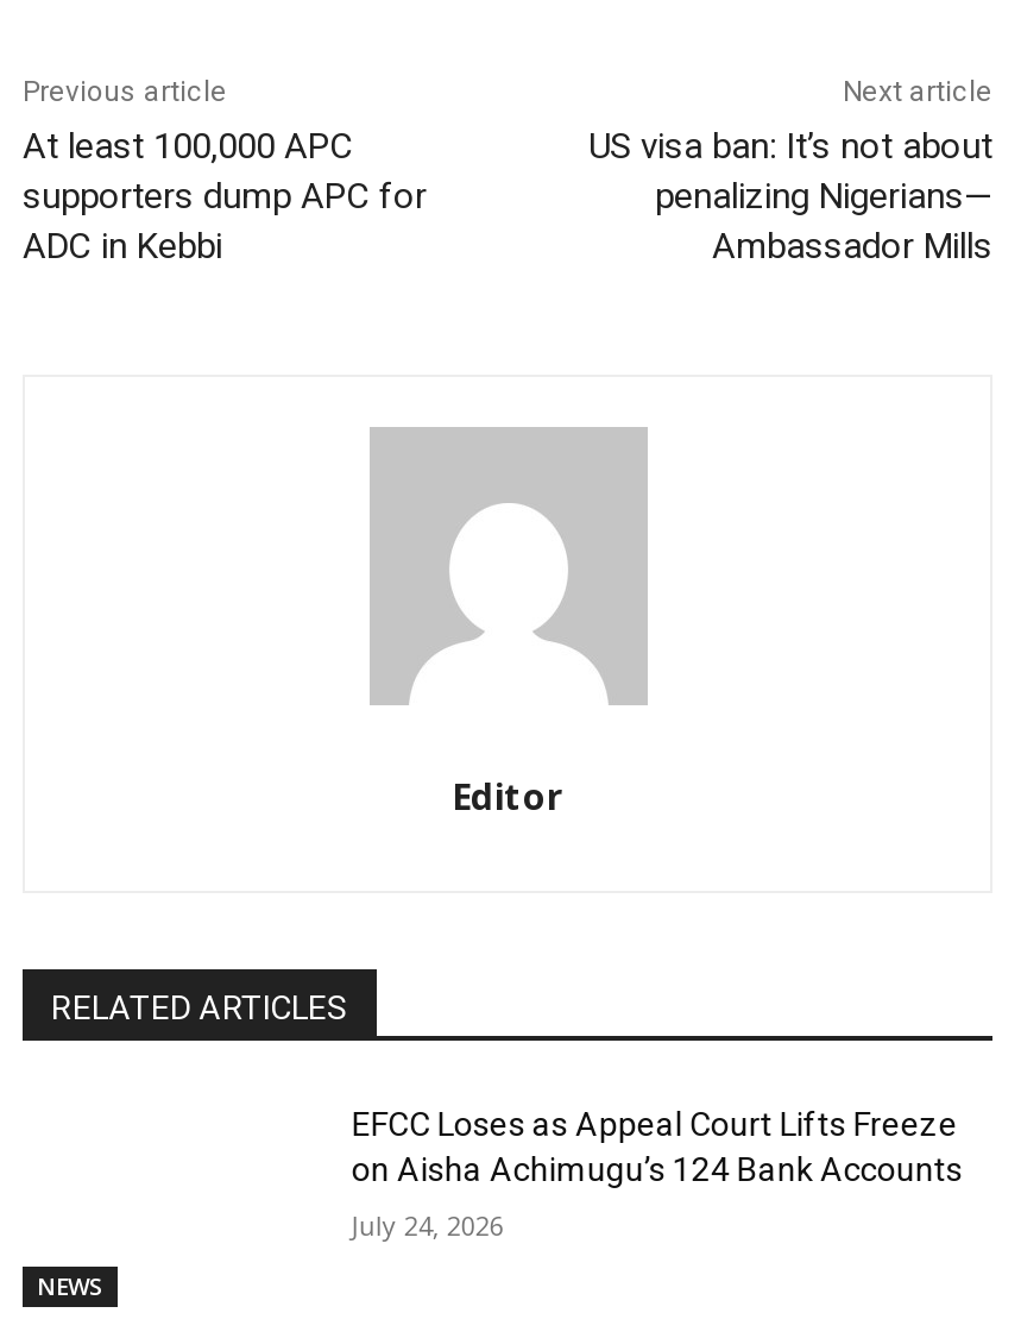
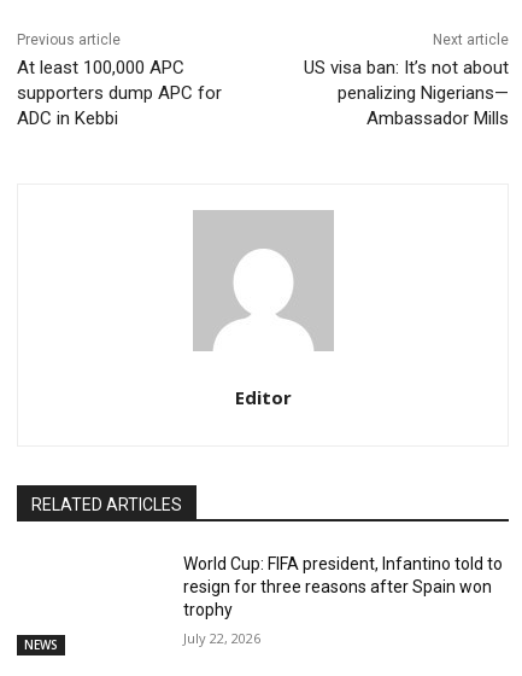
[352,1105,963,1188] EFCC Loses as Appeal Court Lifts Freeze | on Aisha Achimugu’s 124 Bank Accounts -> [184,554,503,619] World Cup: FIFA president, Infantino told to | resign for three reasons after Spain won | trophy
[352,1207,504,1243] July 24, 2026 -> [184,628,261,647] July 22, 2026

